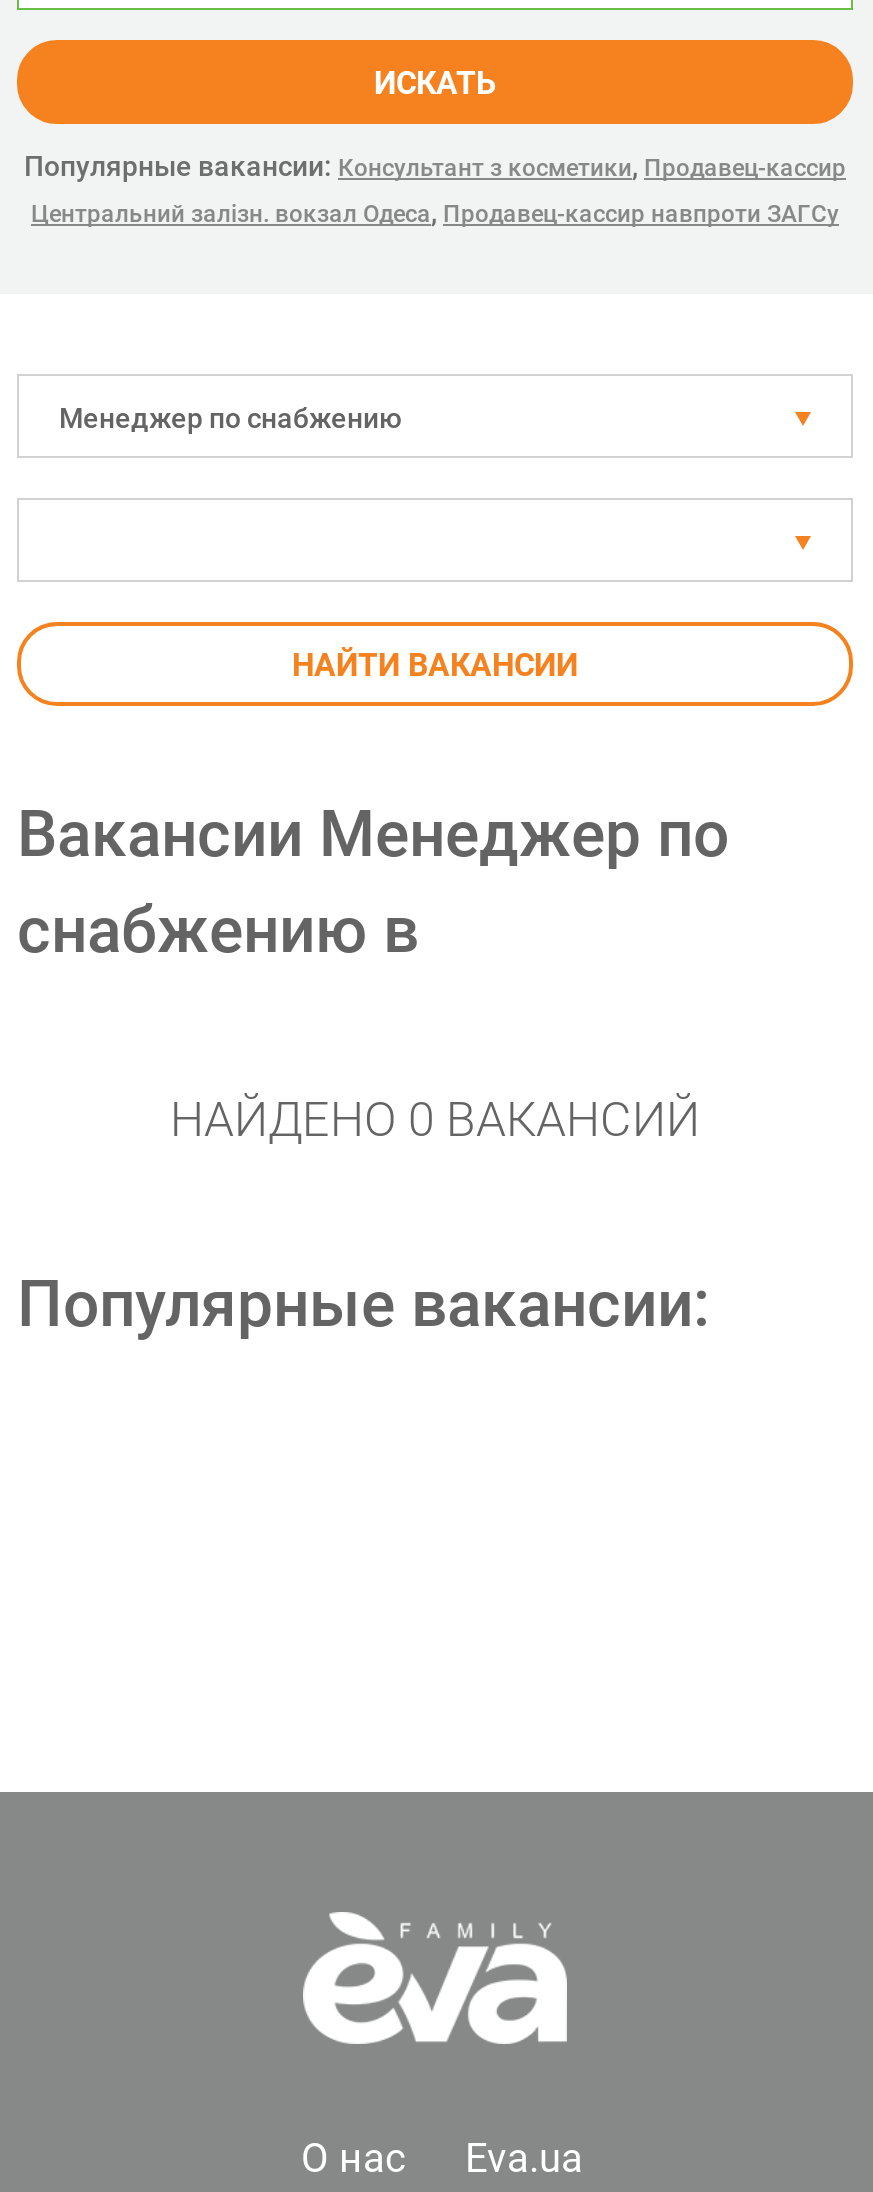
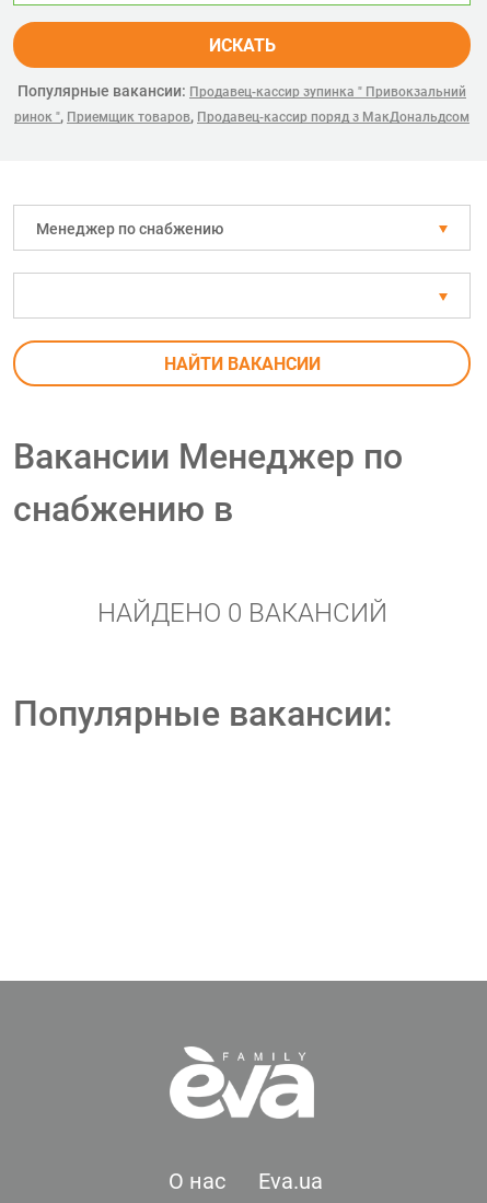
[24,150,846,228] Популярные вакансии: Консультант з косметики, Продавец-кассир | Центральний залізн. вокзал Одеса, Продавец-кассир навпроти ЗАГСу -> [14,82,469,125] Популярные вакансии: Продавец-кассир зупинка " Привокзальний | ринок ", Приемщик товаров, Продавец-кассир поряд з МакДональдсом

